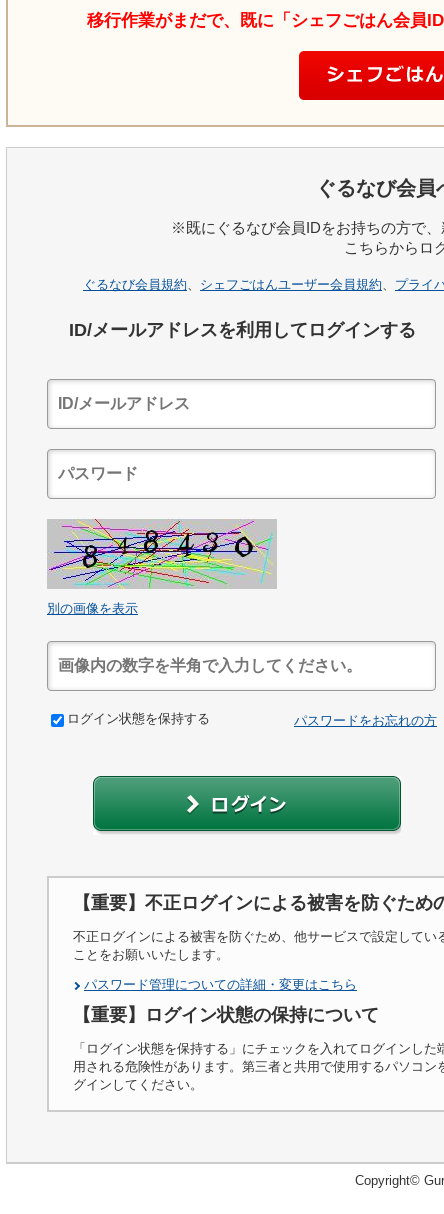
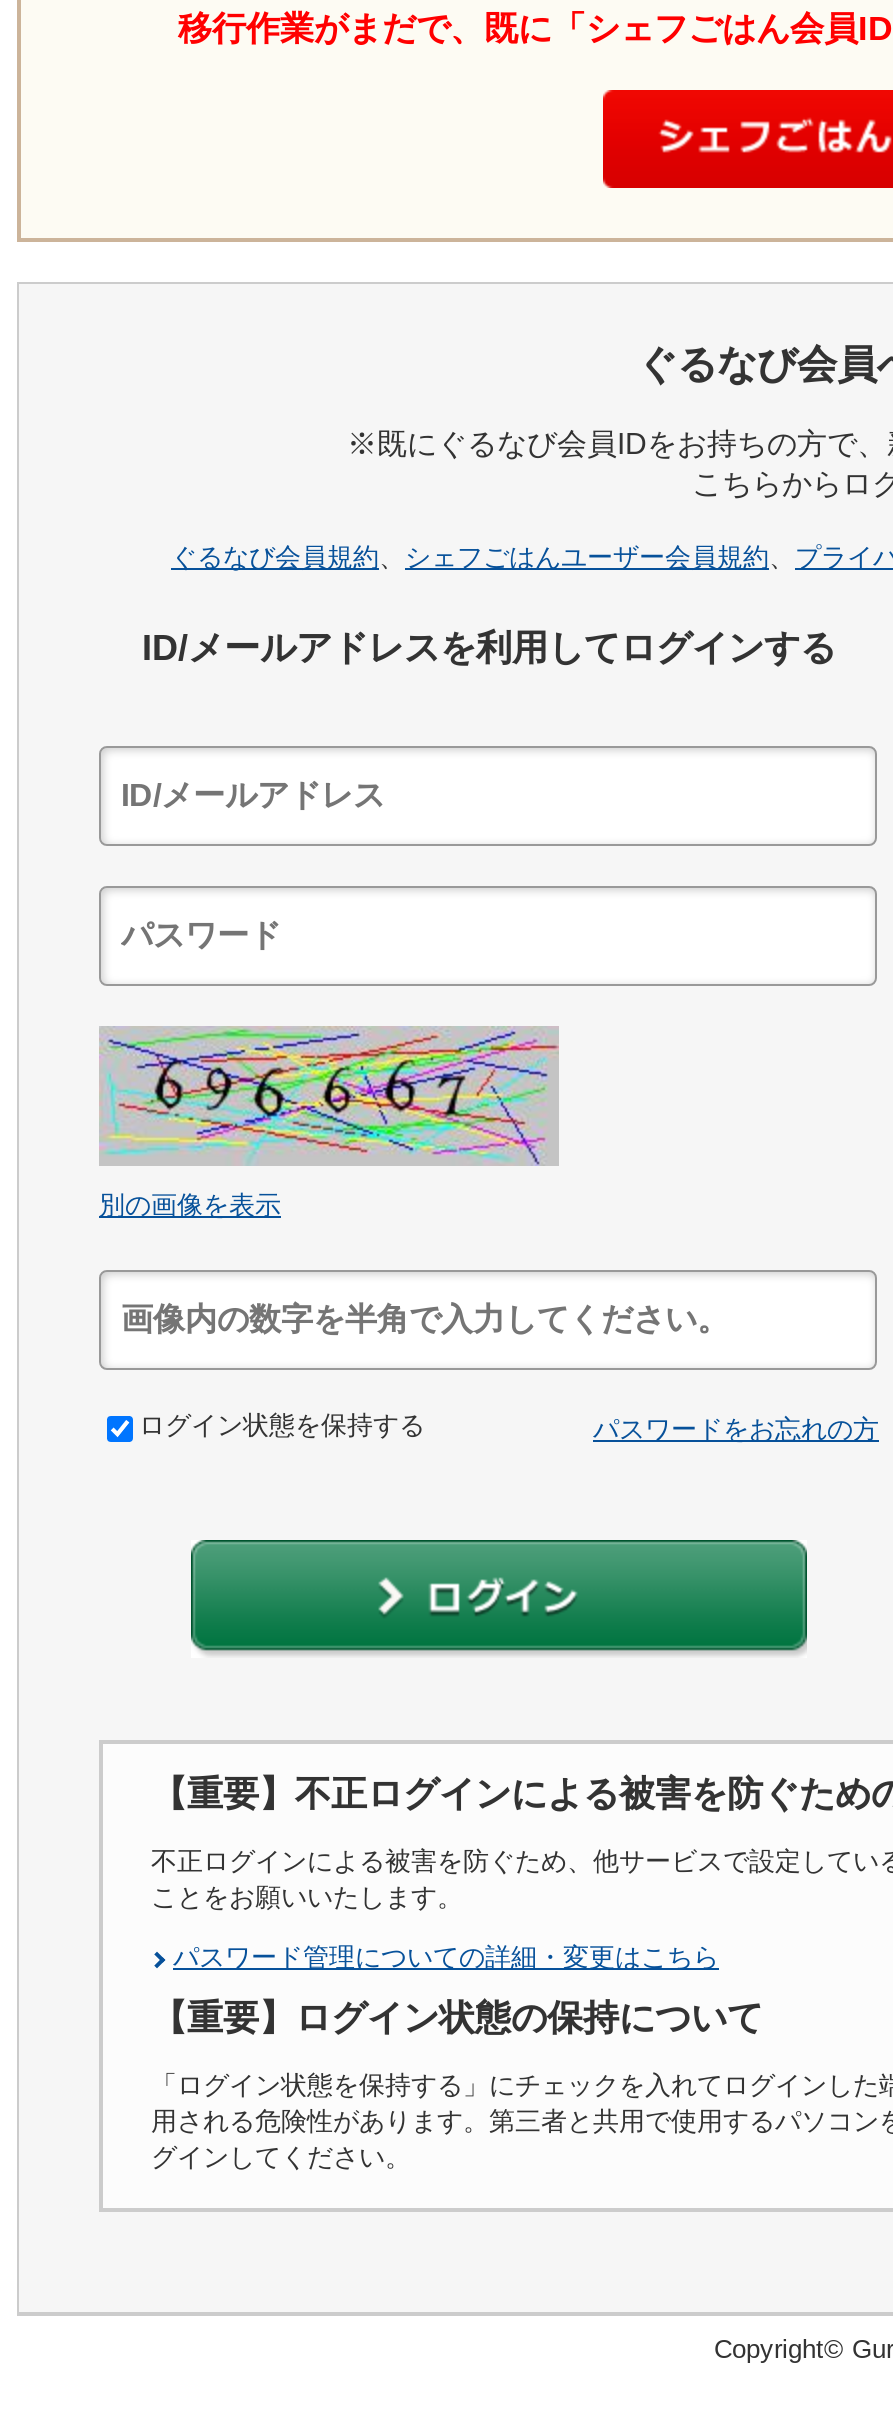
[49,520,274,589] [image] -> [107,1028,557,1166] [image]

